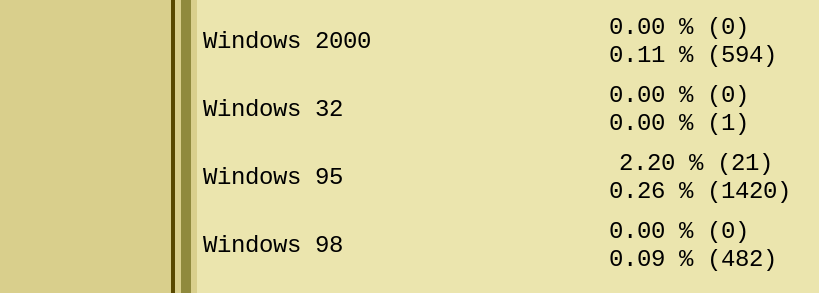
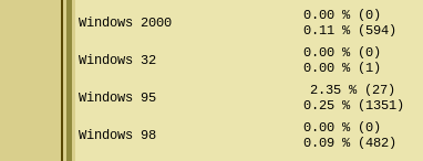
[605,150,773,178] 2.20 % (21) -> [302,83,395,98] 2.35 % (27)
[595,178,791,206] 0.26 % (1420) -> [296,98,404,114] 0.25 % (1351)

